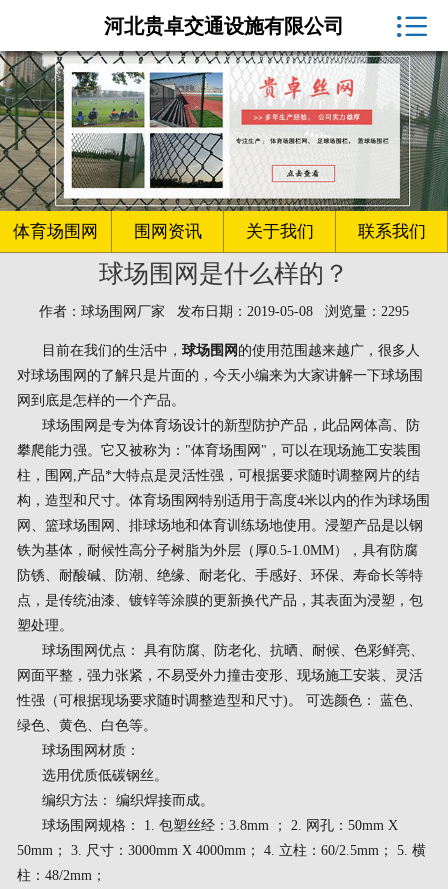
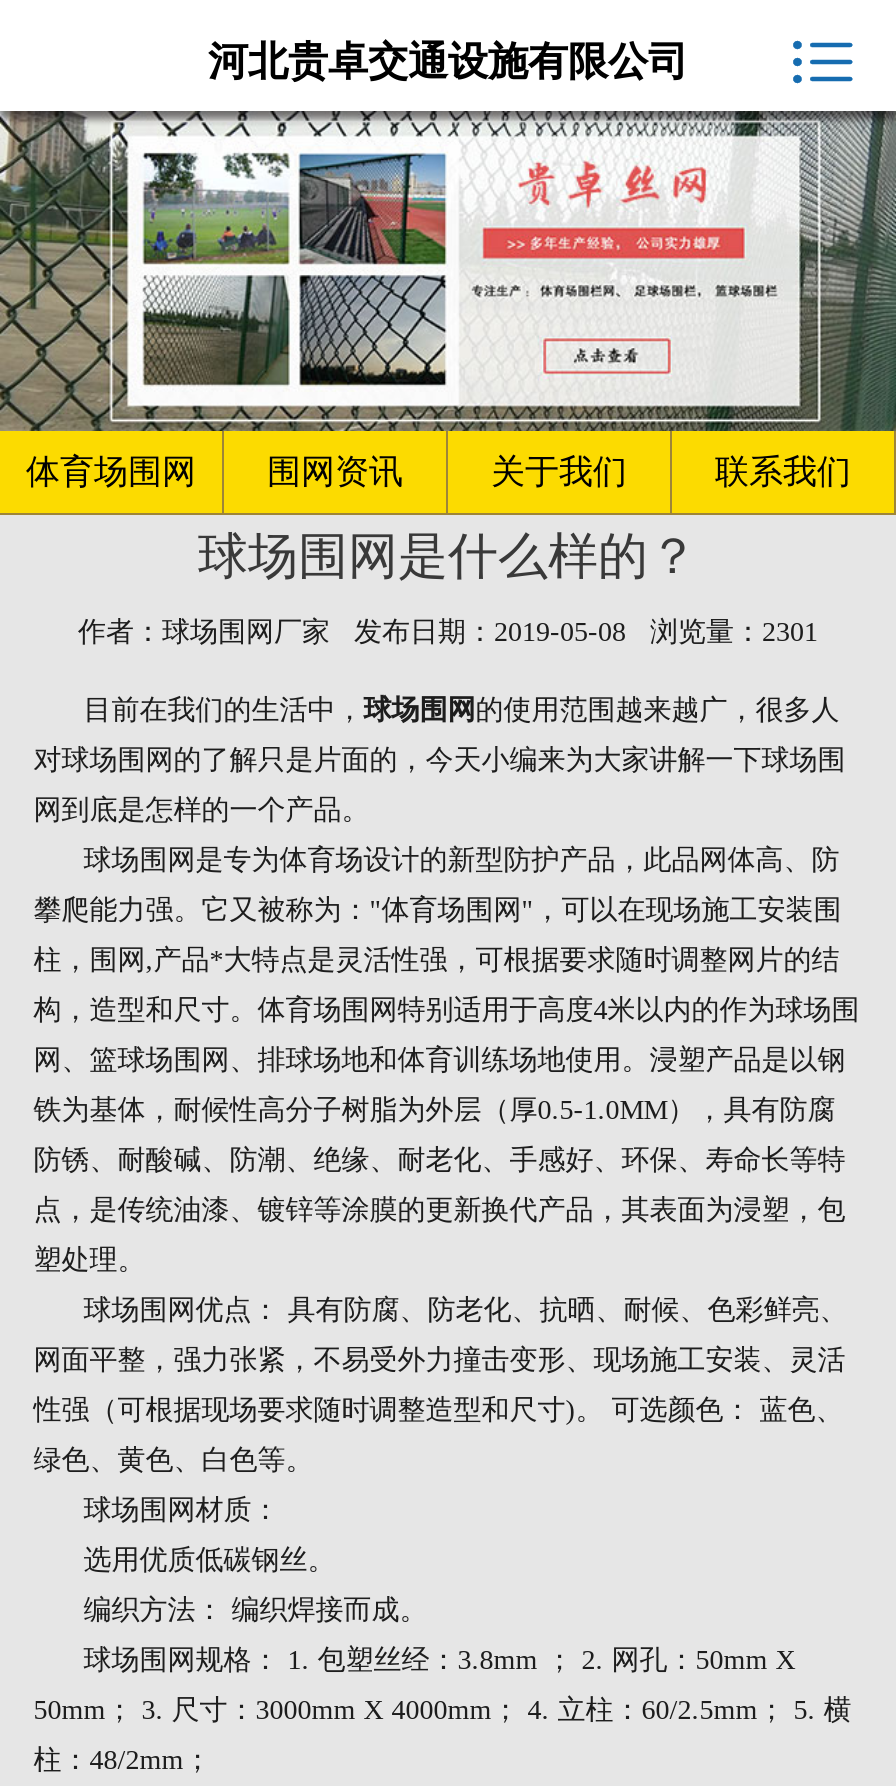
[39,304,409,319] 作者：球场围网厂家 发布日期：2019-05-08 浏览量：2295 -> [78,616,818,646] 作者：球场围网厂家 发布日期：2019-05-08 浏览量：2301

